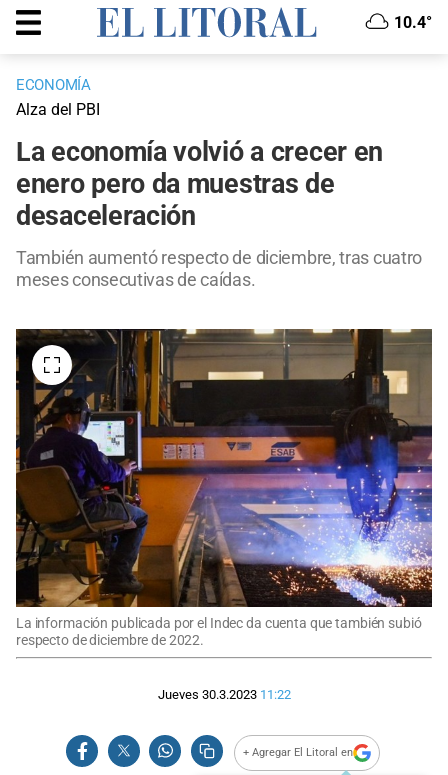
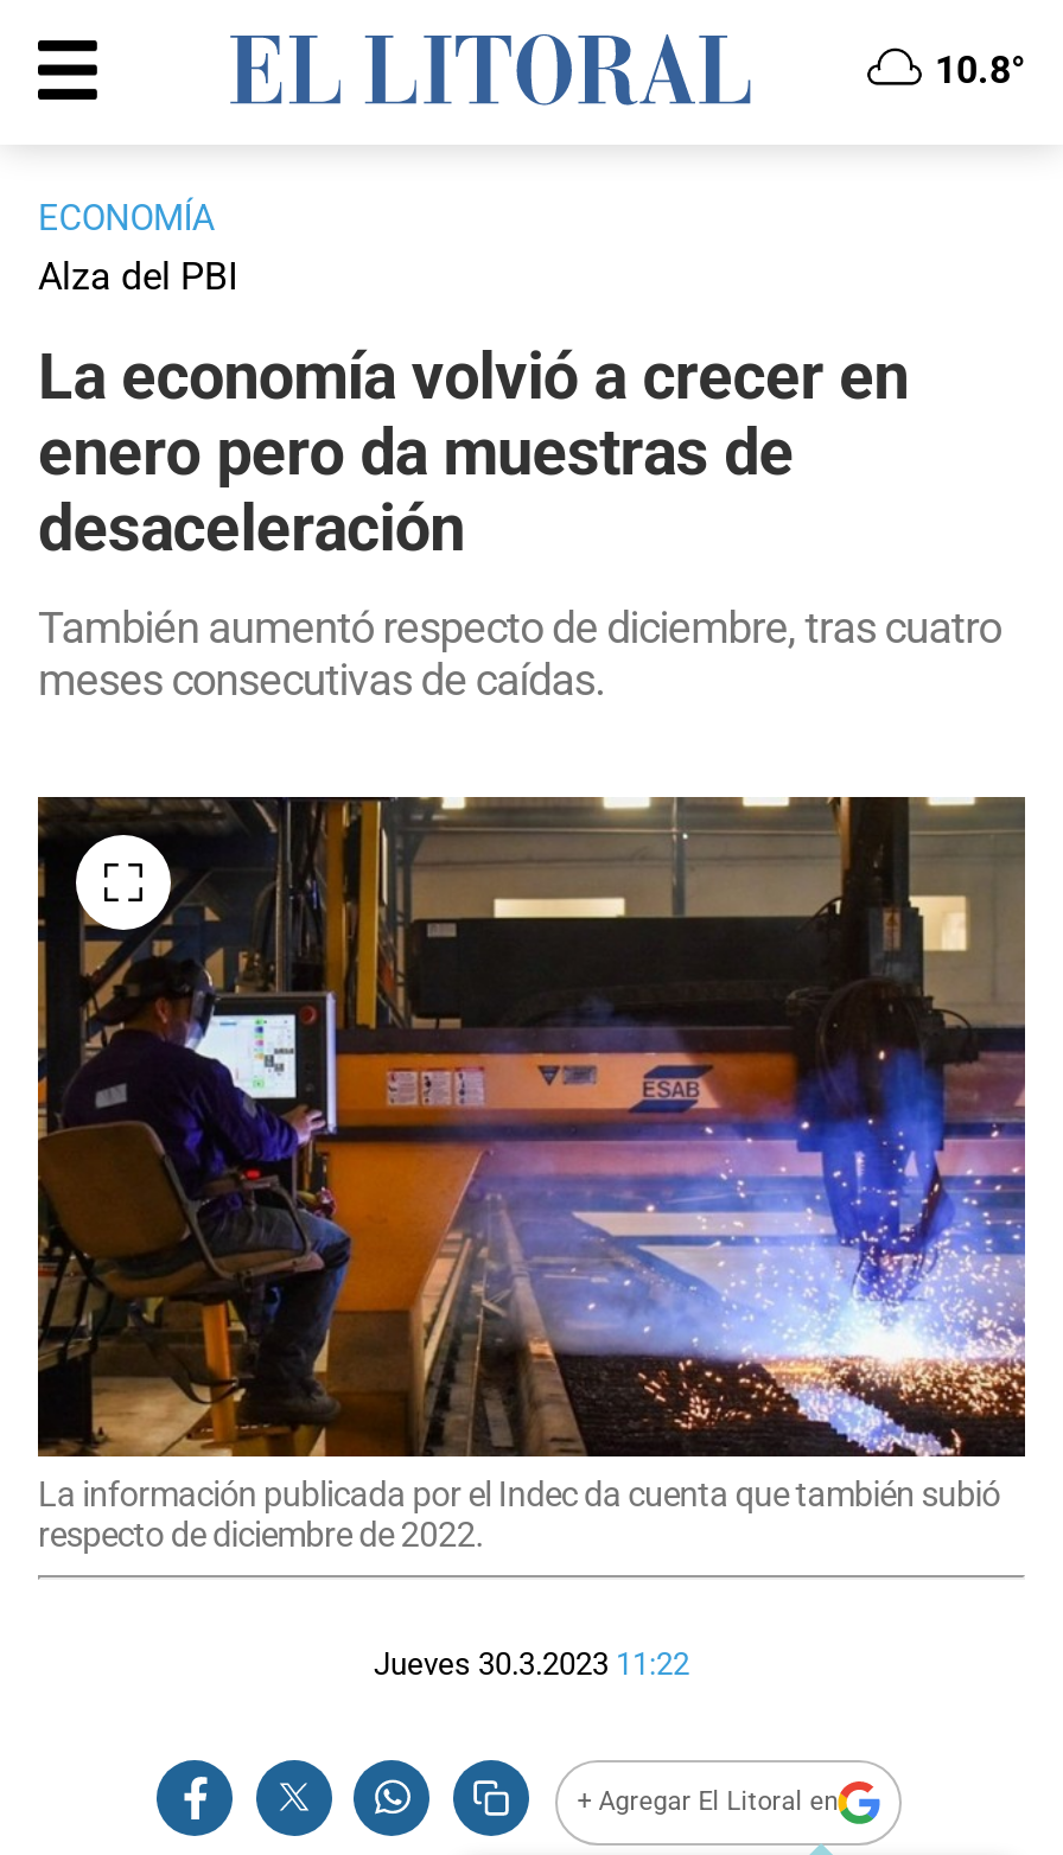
[394,12,432,31] 10.4° -> [935,46,1025,91] 10.8°

